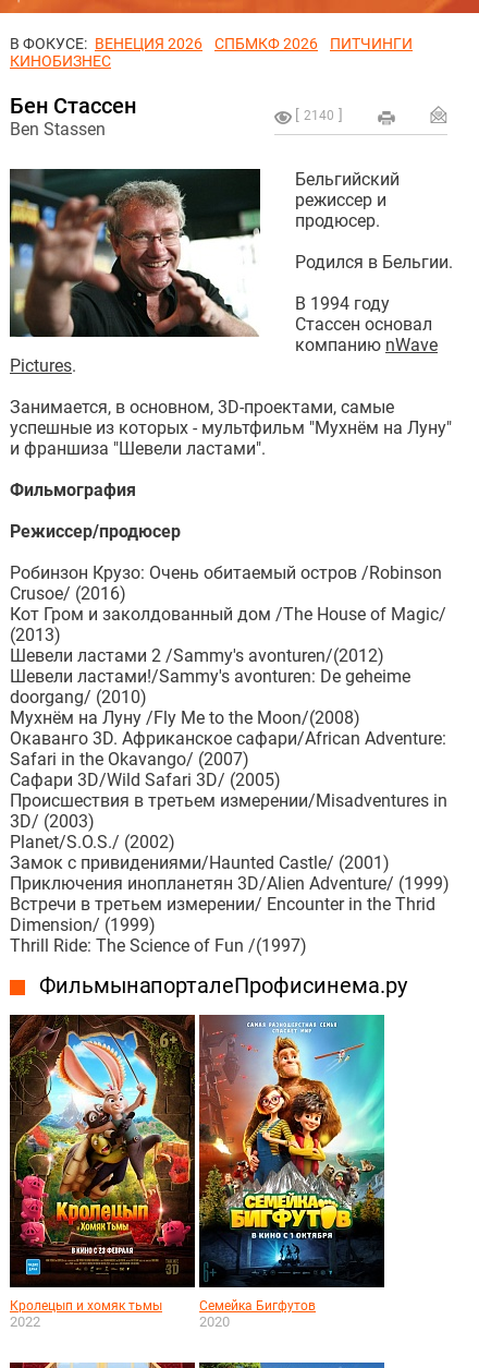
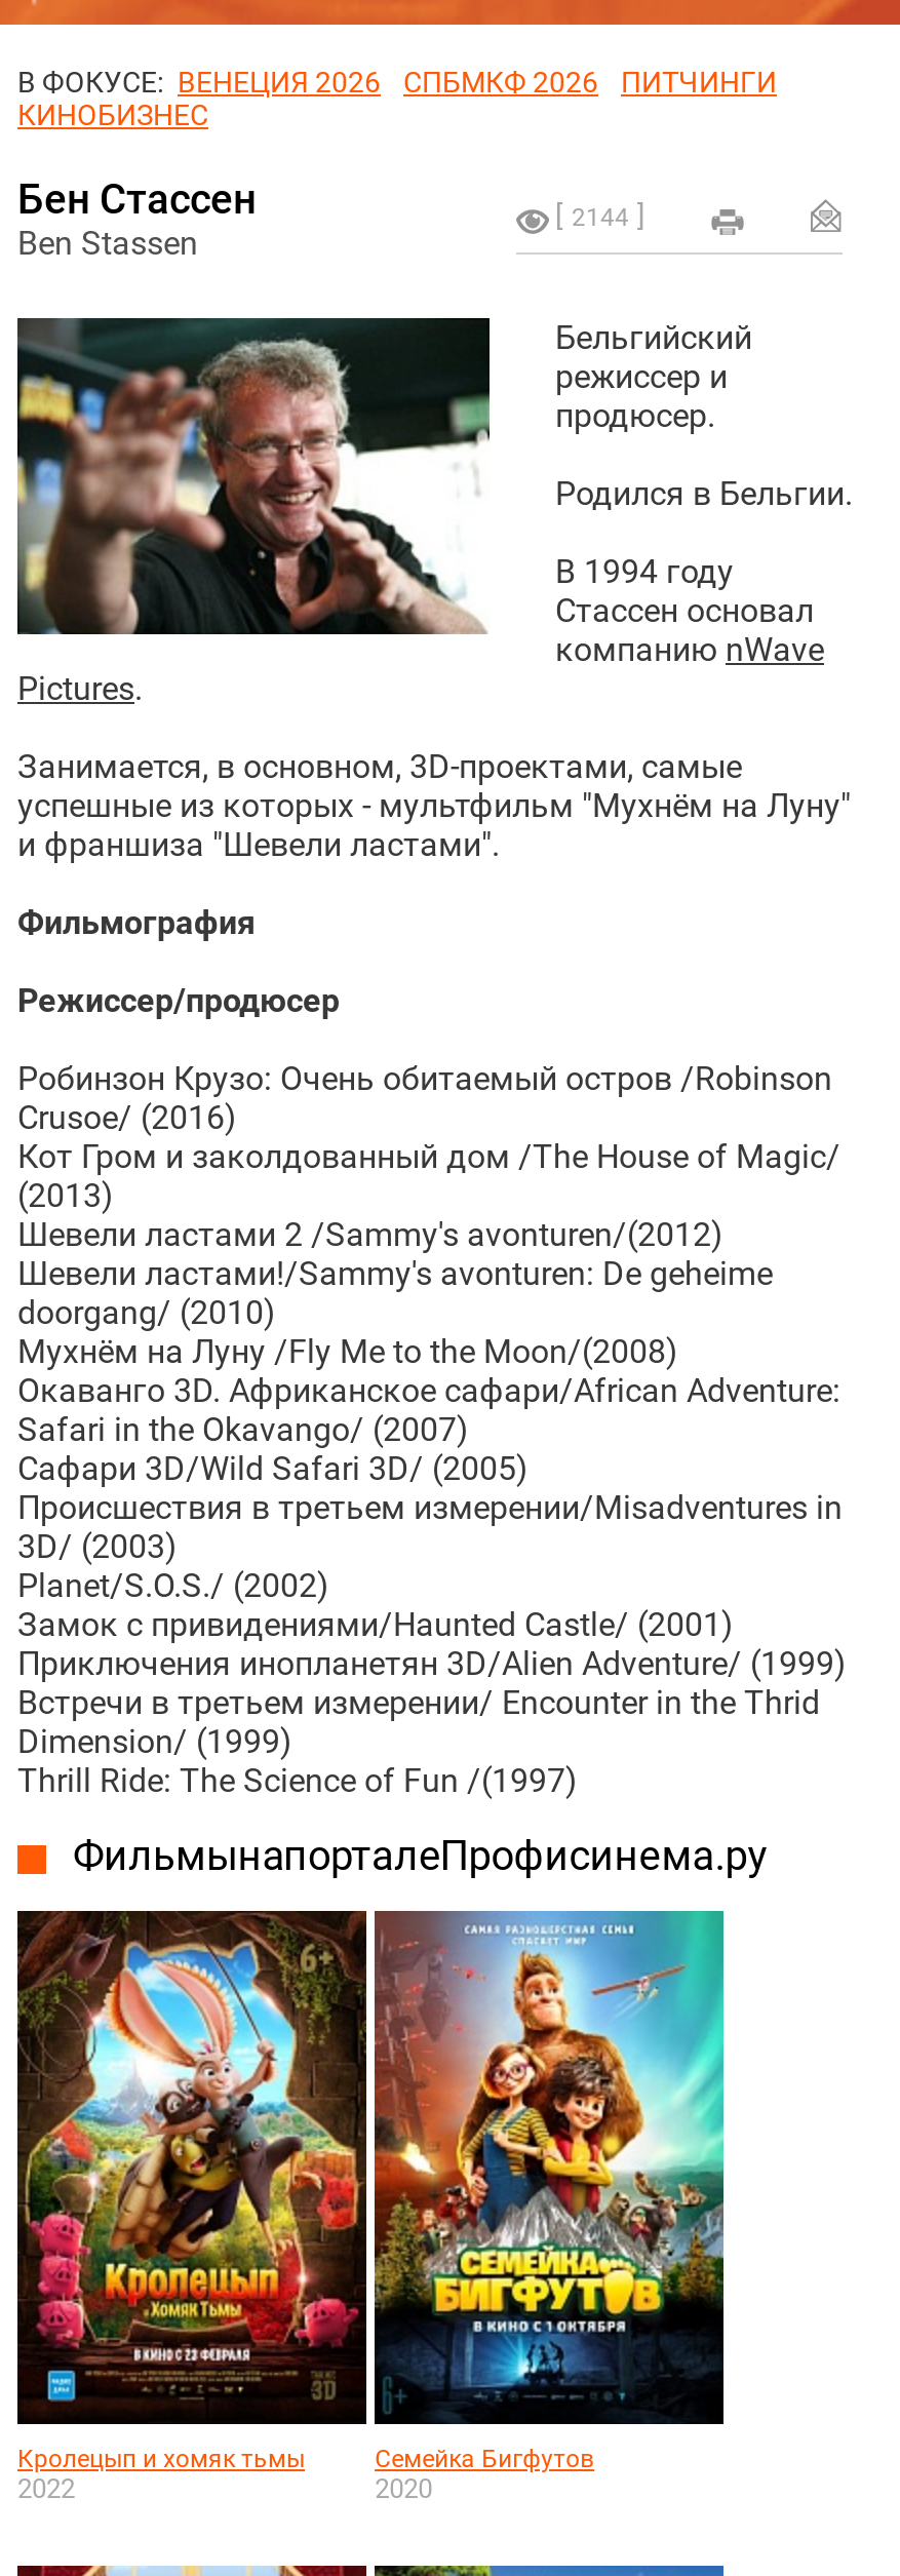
[304,108,334,123] 2140 -> [572,203,629,232] 2144

